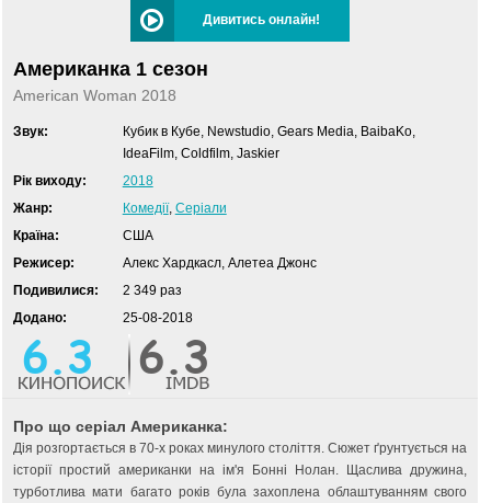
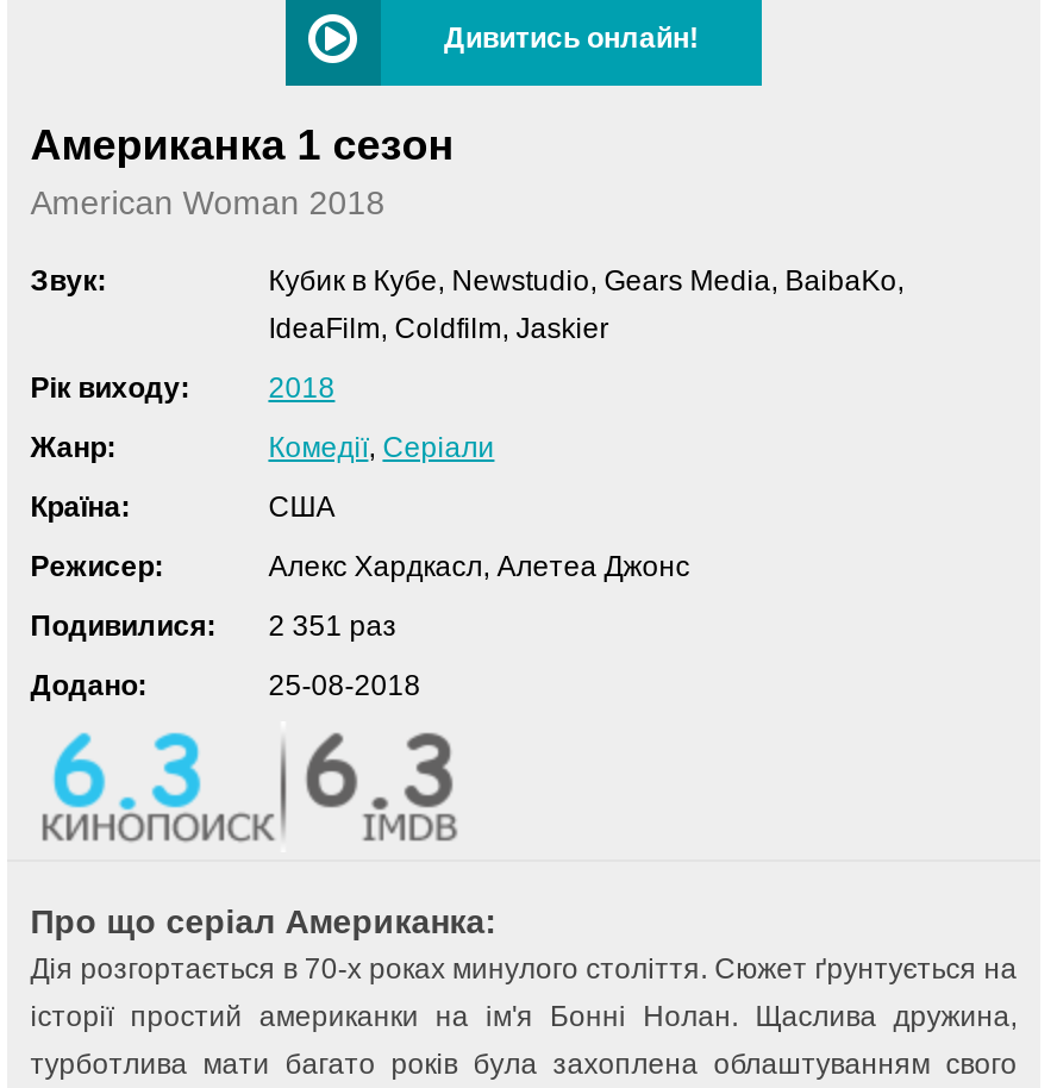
[13,283,182,298] Подивилися: 2 349 раз -> [30,609,397,643] Подивилися: 2 351 раз

